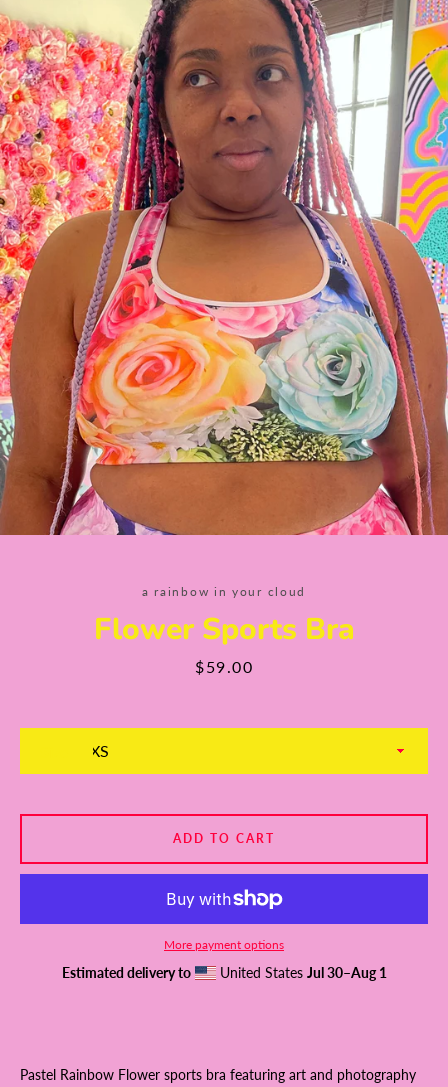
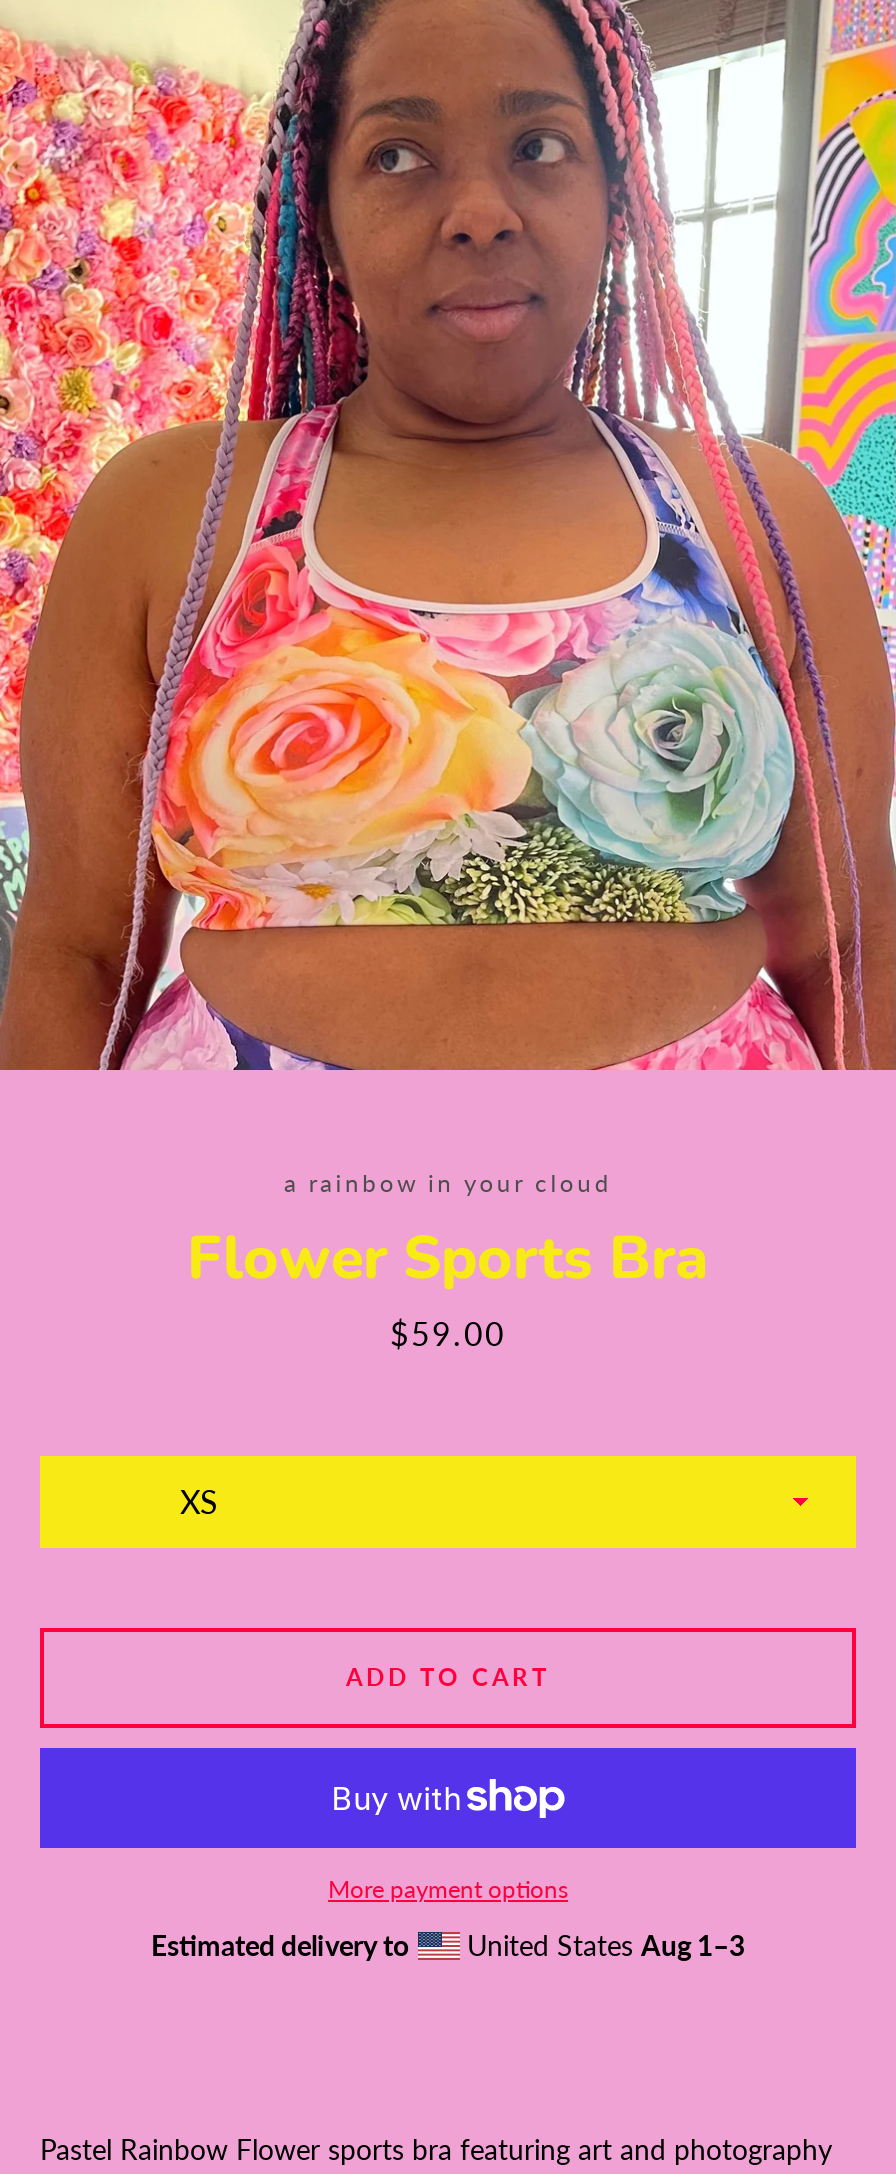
[215,964,386,981] United States Jul 30–Aug 1 -> [459,1928,745,1962] United States Aug 1–3

